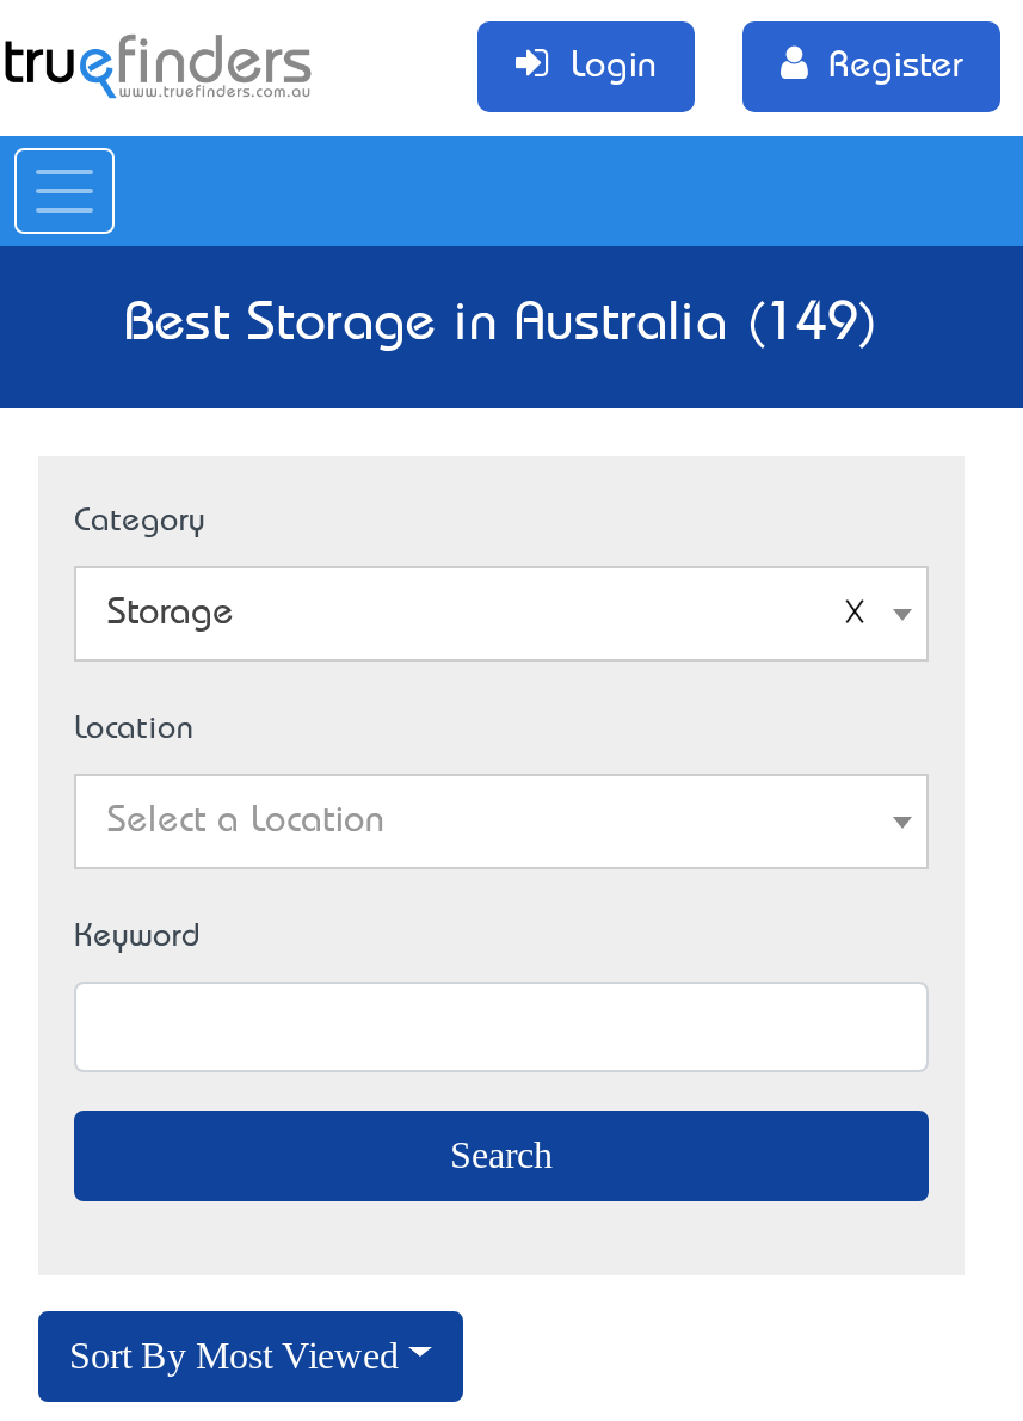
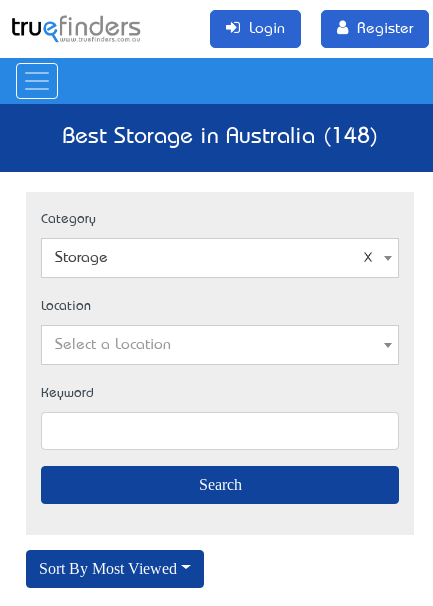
[123,300,880,350] Best Storage in Australia (149) -> [61,126,378,147] Best Storage in Australia (148)

